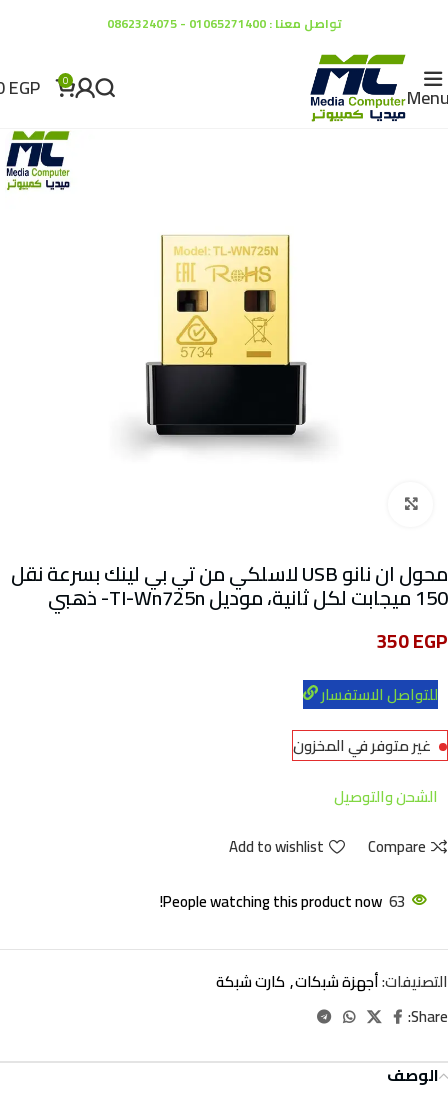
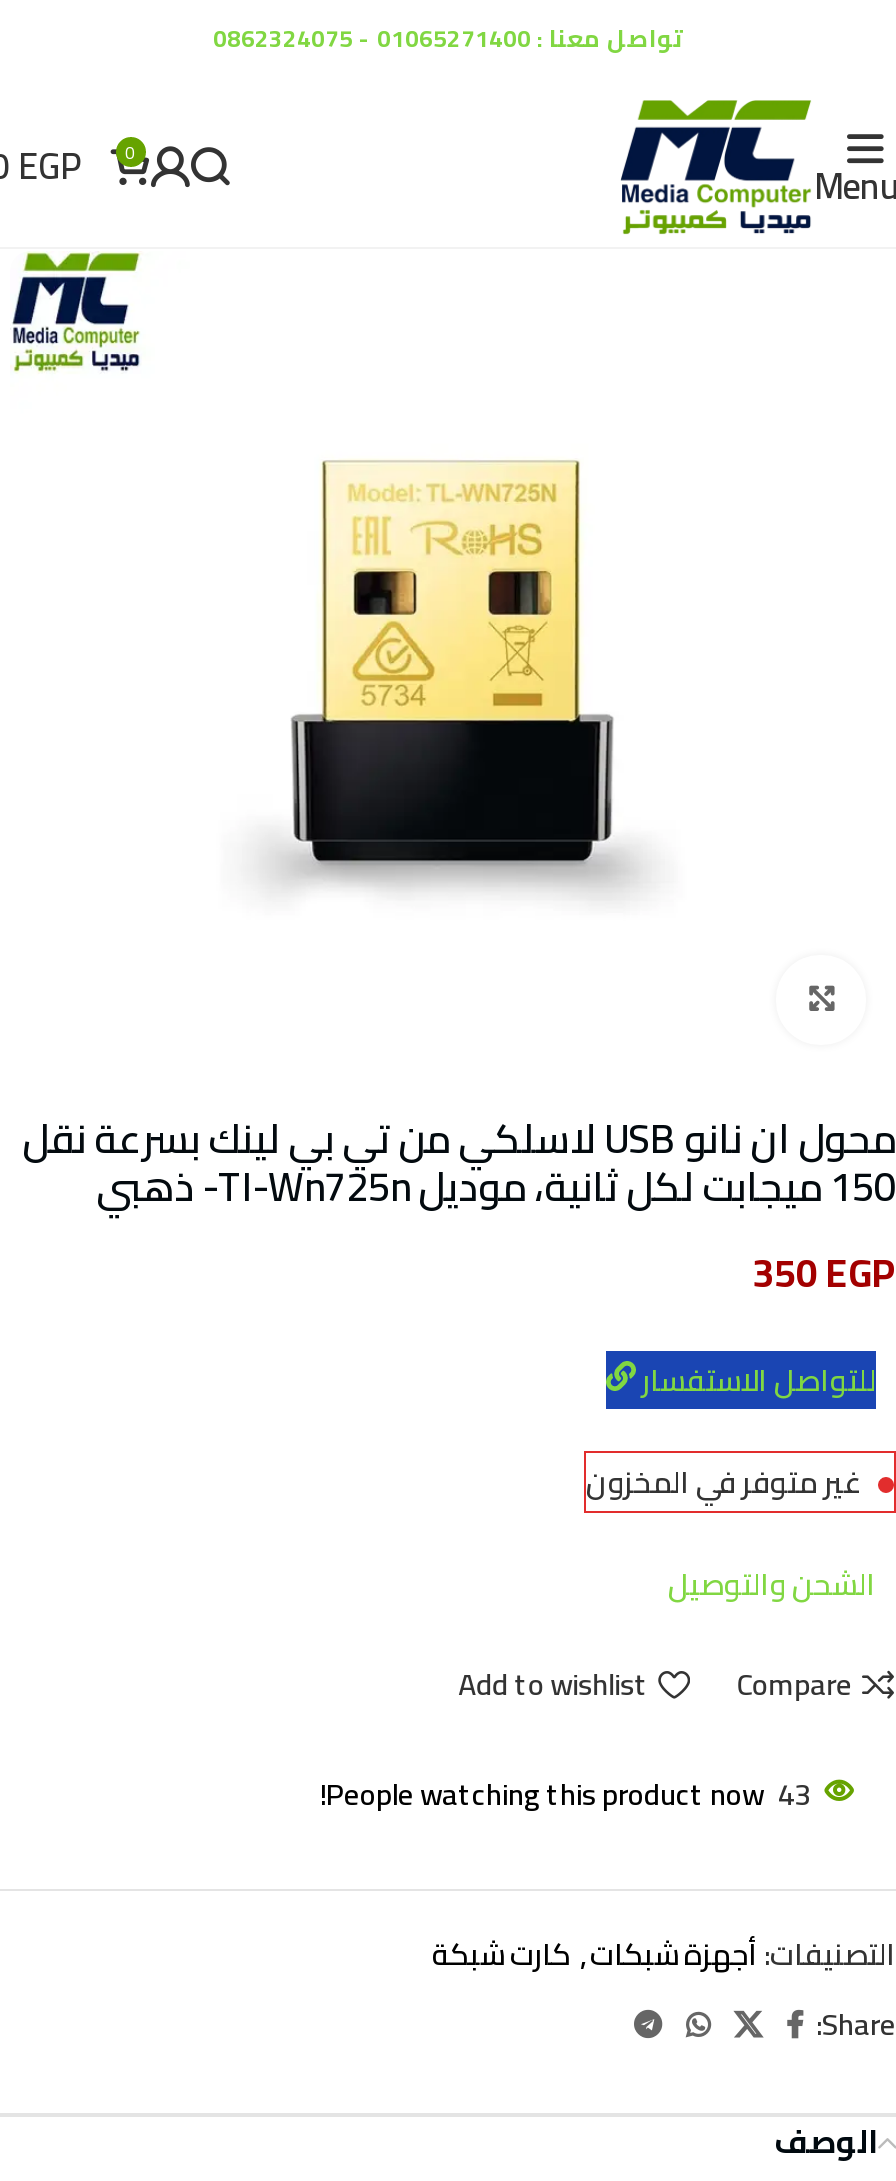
[163,887,405,916] People watching this product now! 63 -> [326,1764,810,1822] People watching this product now! 43

